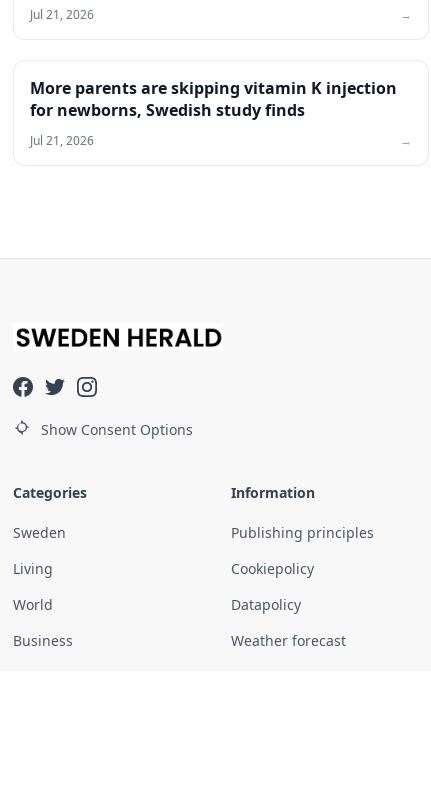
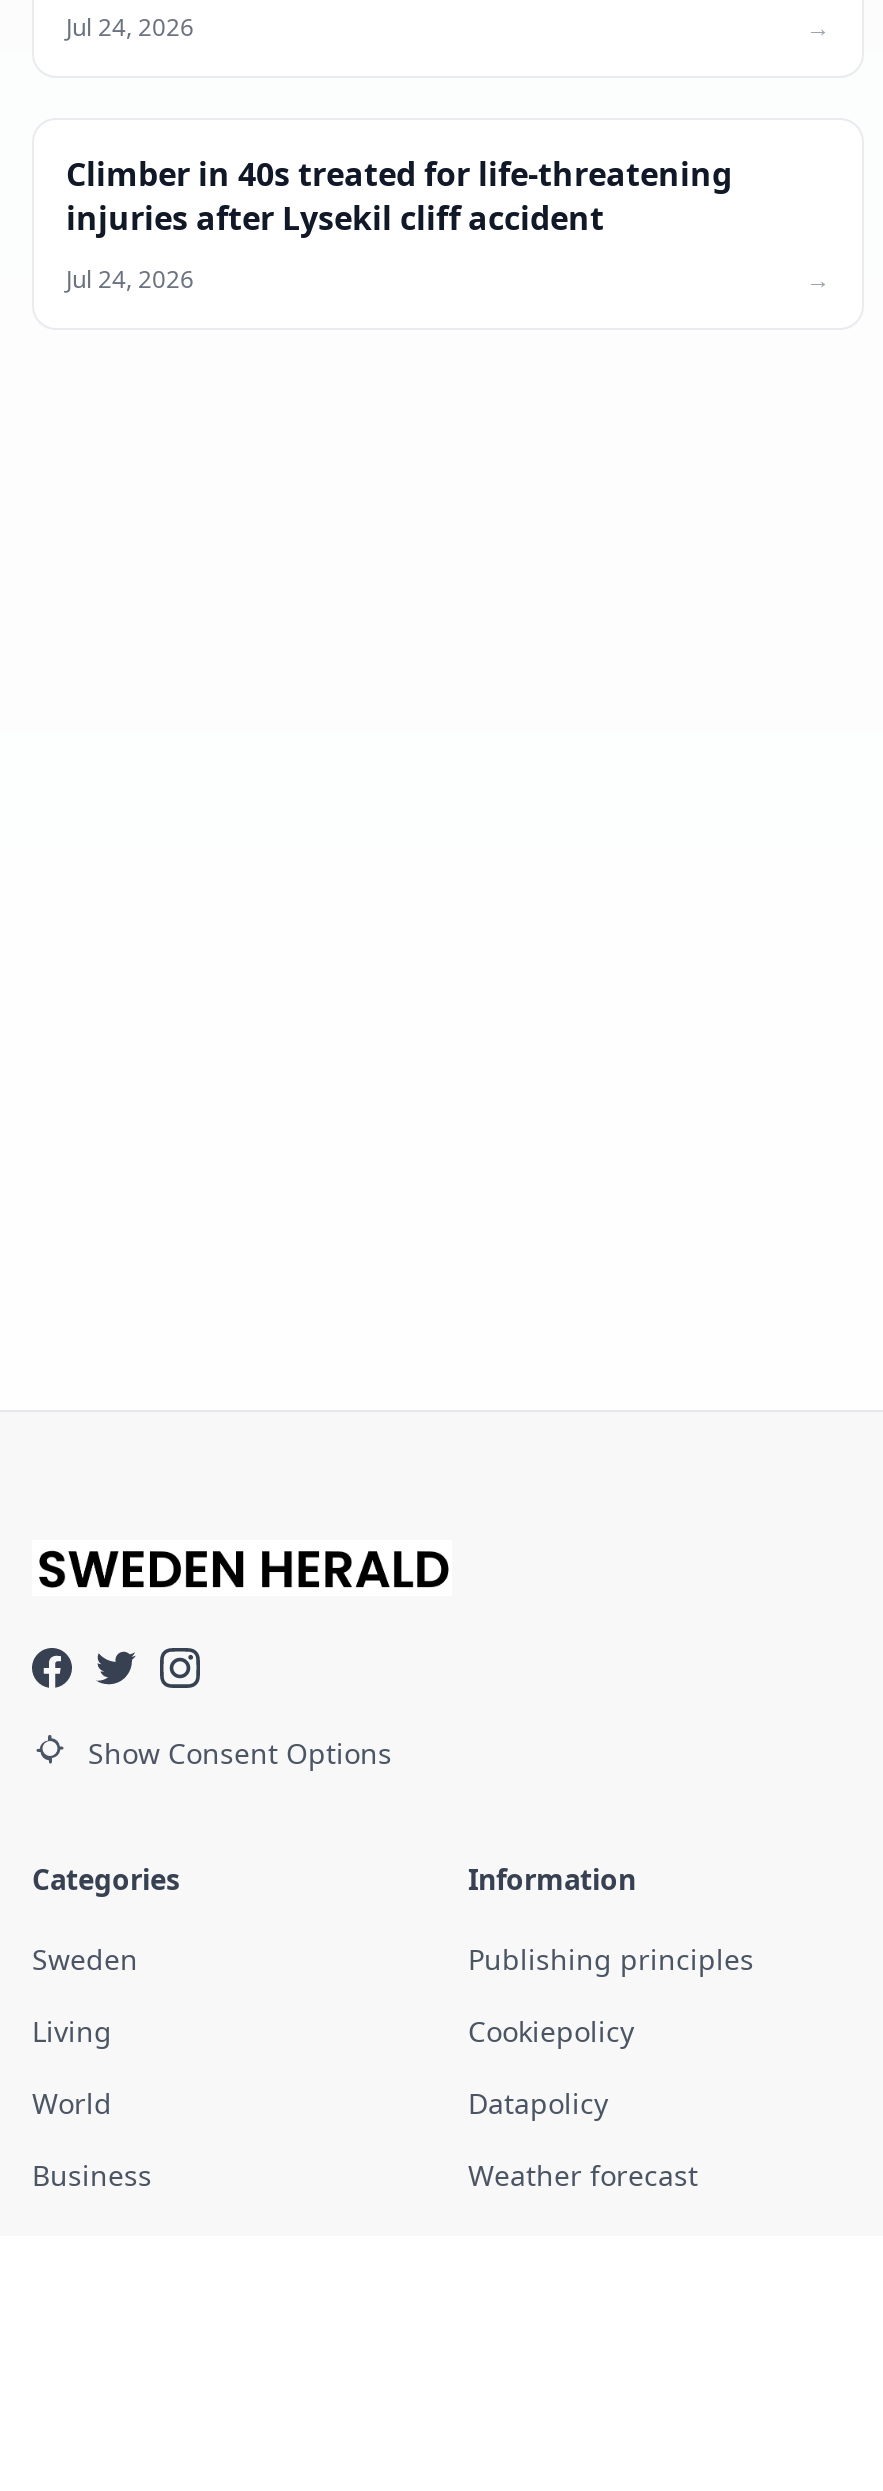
[30,6,94,23] Jul 21, 2026 -> [66,10,194,44] Jul 24, 2026
[30,77,397,121] More parents are skipping vitamin K injection | for newborns, Swedish study finds -> [66,152,732,240] Climber in 40s treated for life-threatening | injuries after Lysekil cliff accident
[30,132,94,149] Jul 21, 2026 -> [66,262,194,296] Jul 24, 2026

